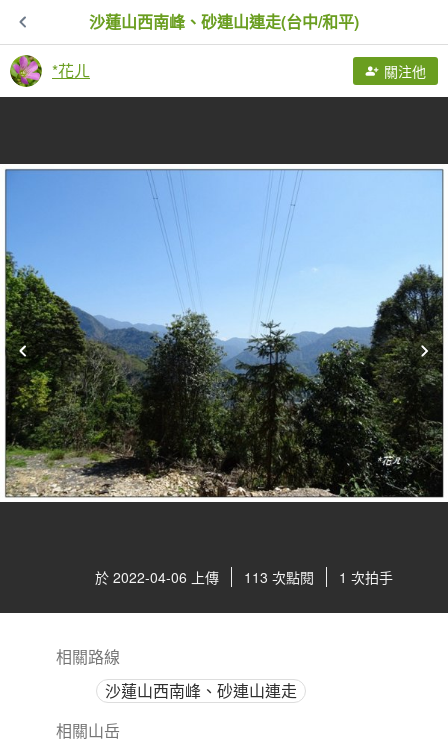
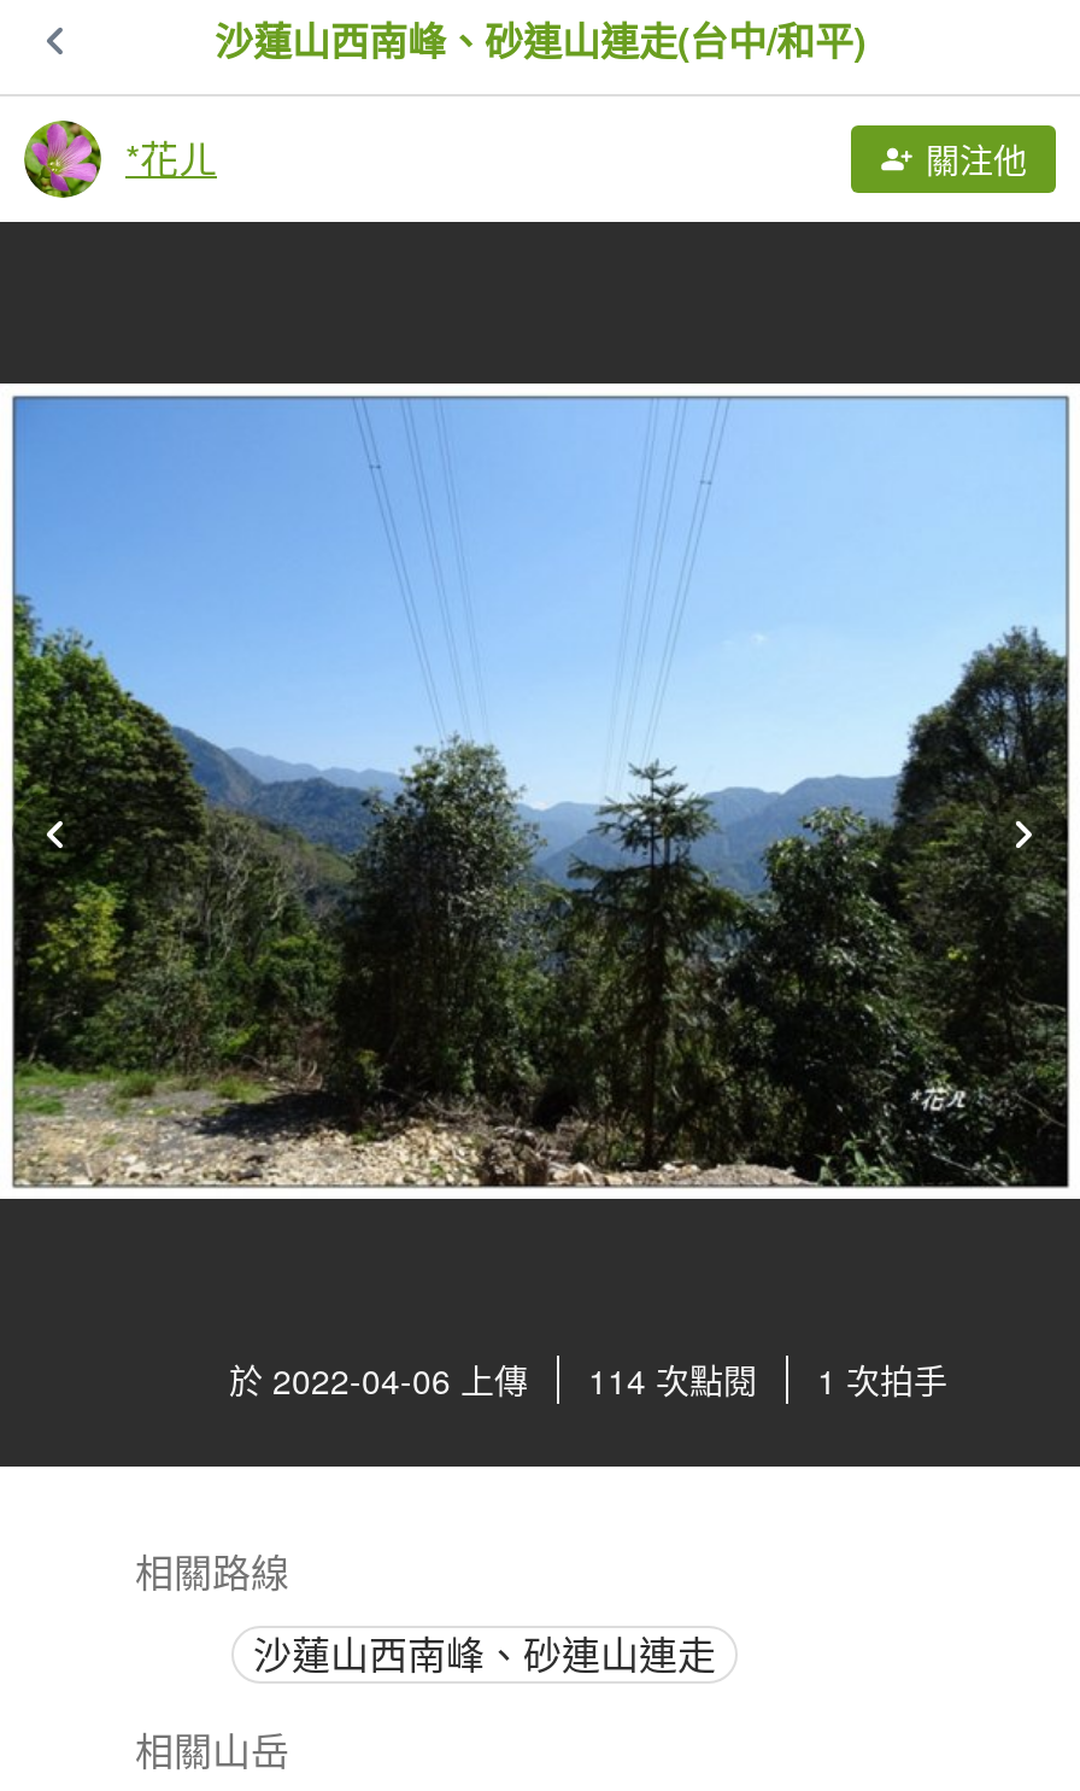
[95,567,393,587] 於 2022-04-06 上傳 113 次點閱 1 次拍手 -> [229,1356,947,1404] 於 2022-04-06 上傳 114 次點閱 1 次拍手

